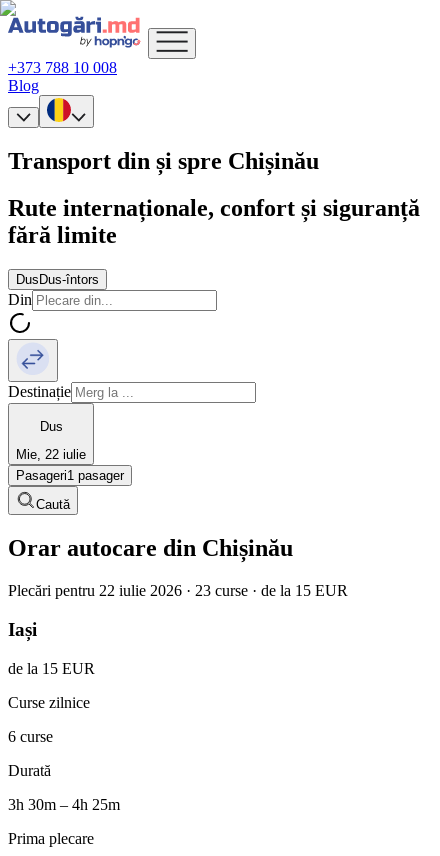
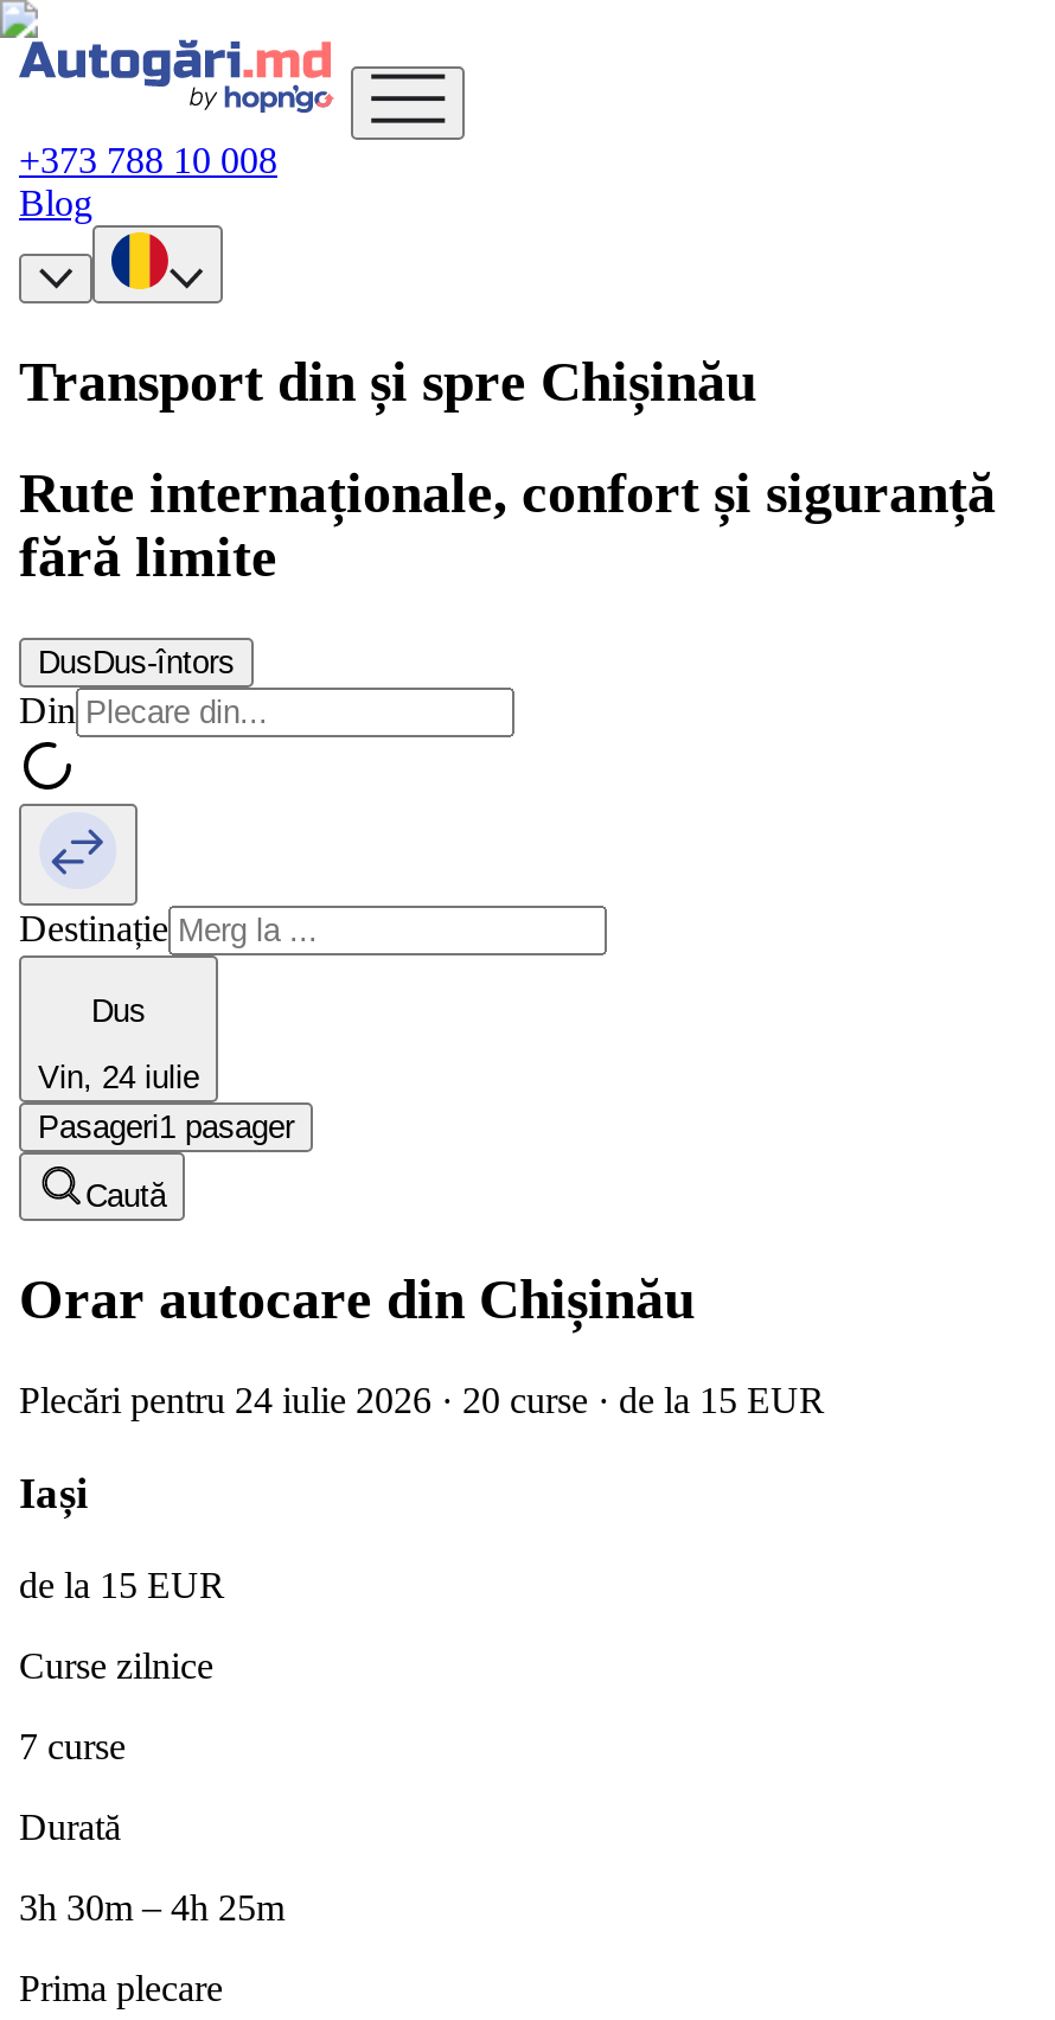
[16,447,86,462] Mie, 22 iulie -> [38,1061,199,1096] Vin, 24 iulie
[8,582,348,599] Plecări pentru 22 iulie 2026 · 23 curse · de la 15 EUR -> [19,1380,825,1421] Plecări pentru 24 iulie 2026 · 20 curse · de la 15 EUR
[8,728,53,745] 6 curse -> [19,1725,126,1765] 7 curse

